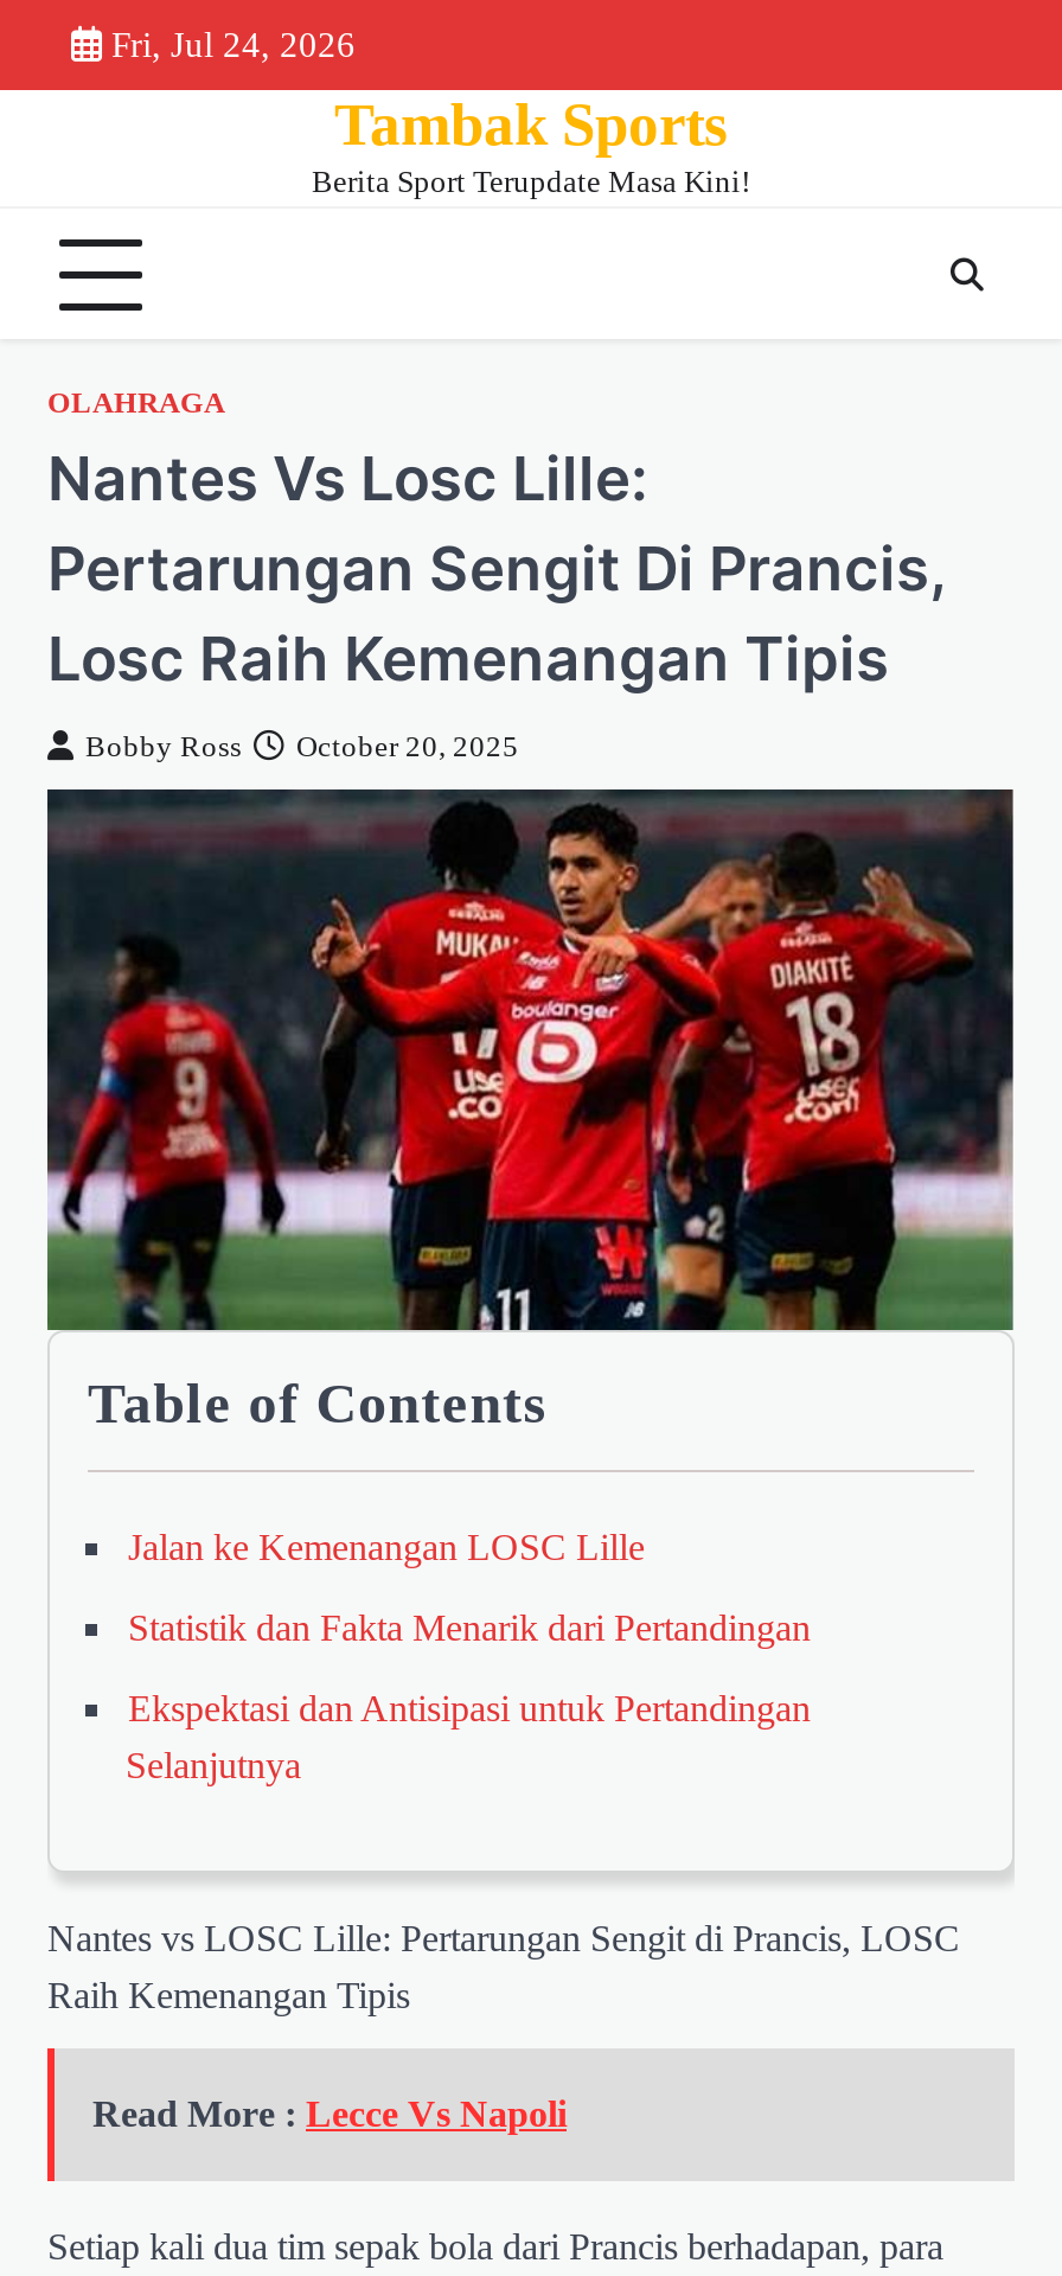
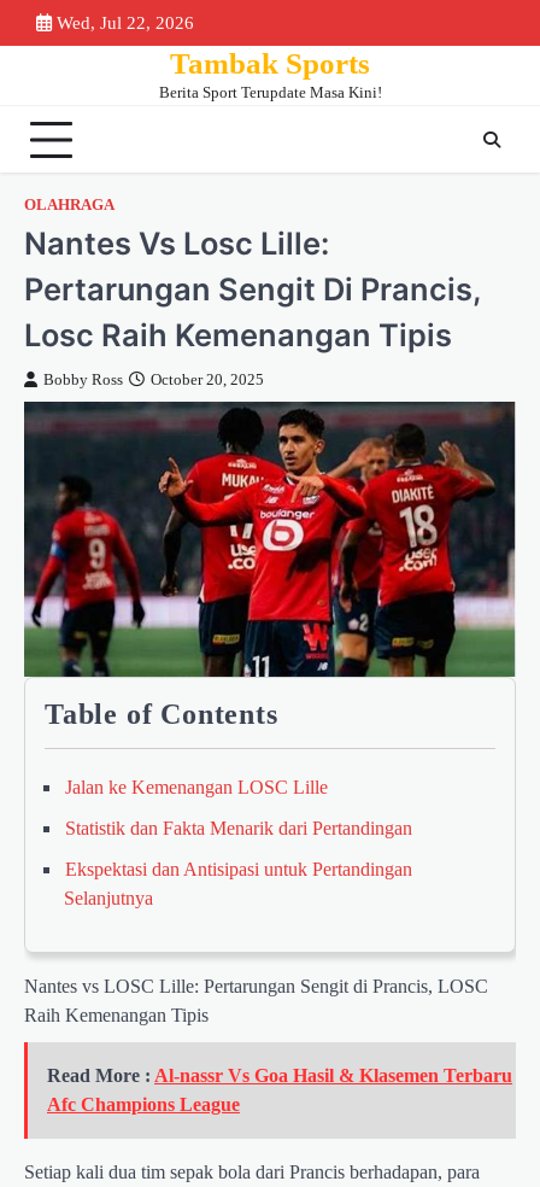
[111,26,356,64] Fri, Jul 24, 2026 -> [57,13,194,33] Wed, Jul 22, 2026
[92,2095,567,2135] Read More : Lecce Vs Napoli -> [47,1066,512,1115] Read More : Al-nassr Vs Goa Hasil & Klasemen Terbaru | Afc Champions League

